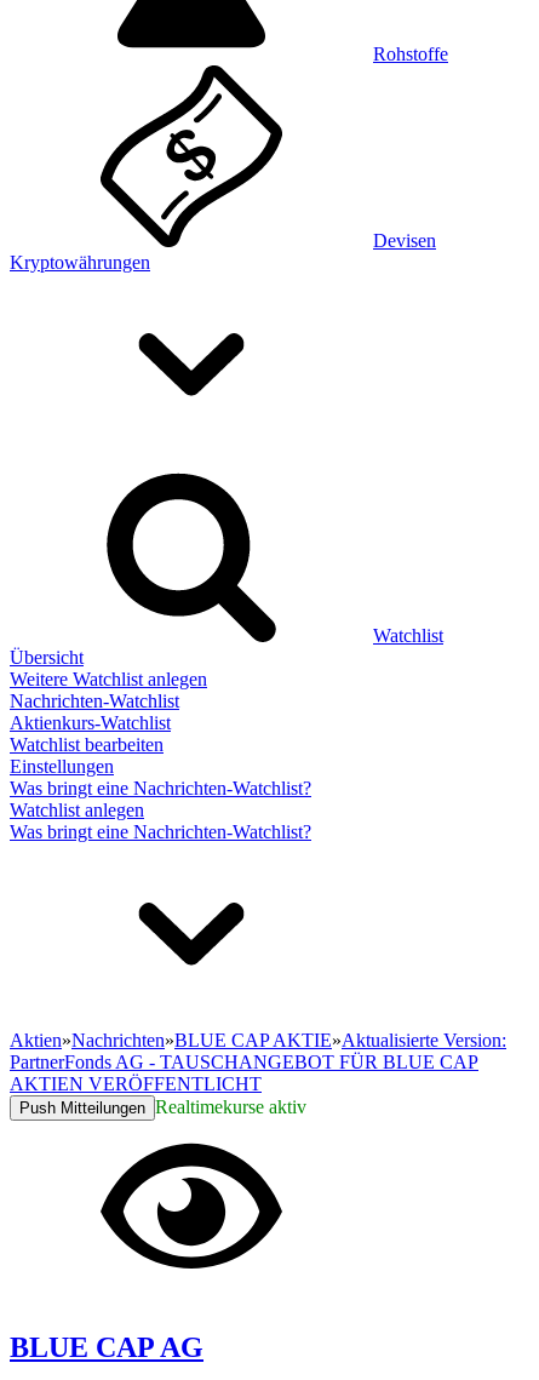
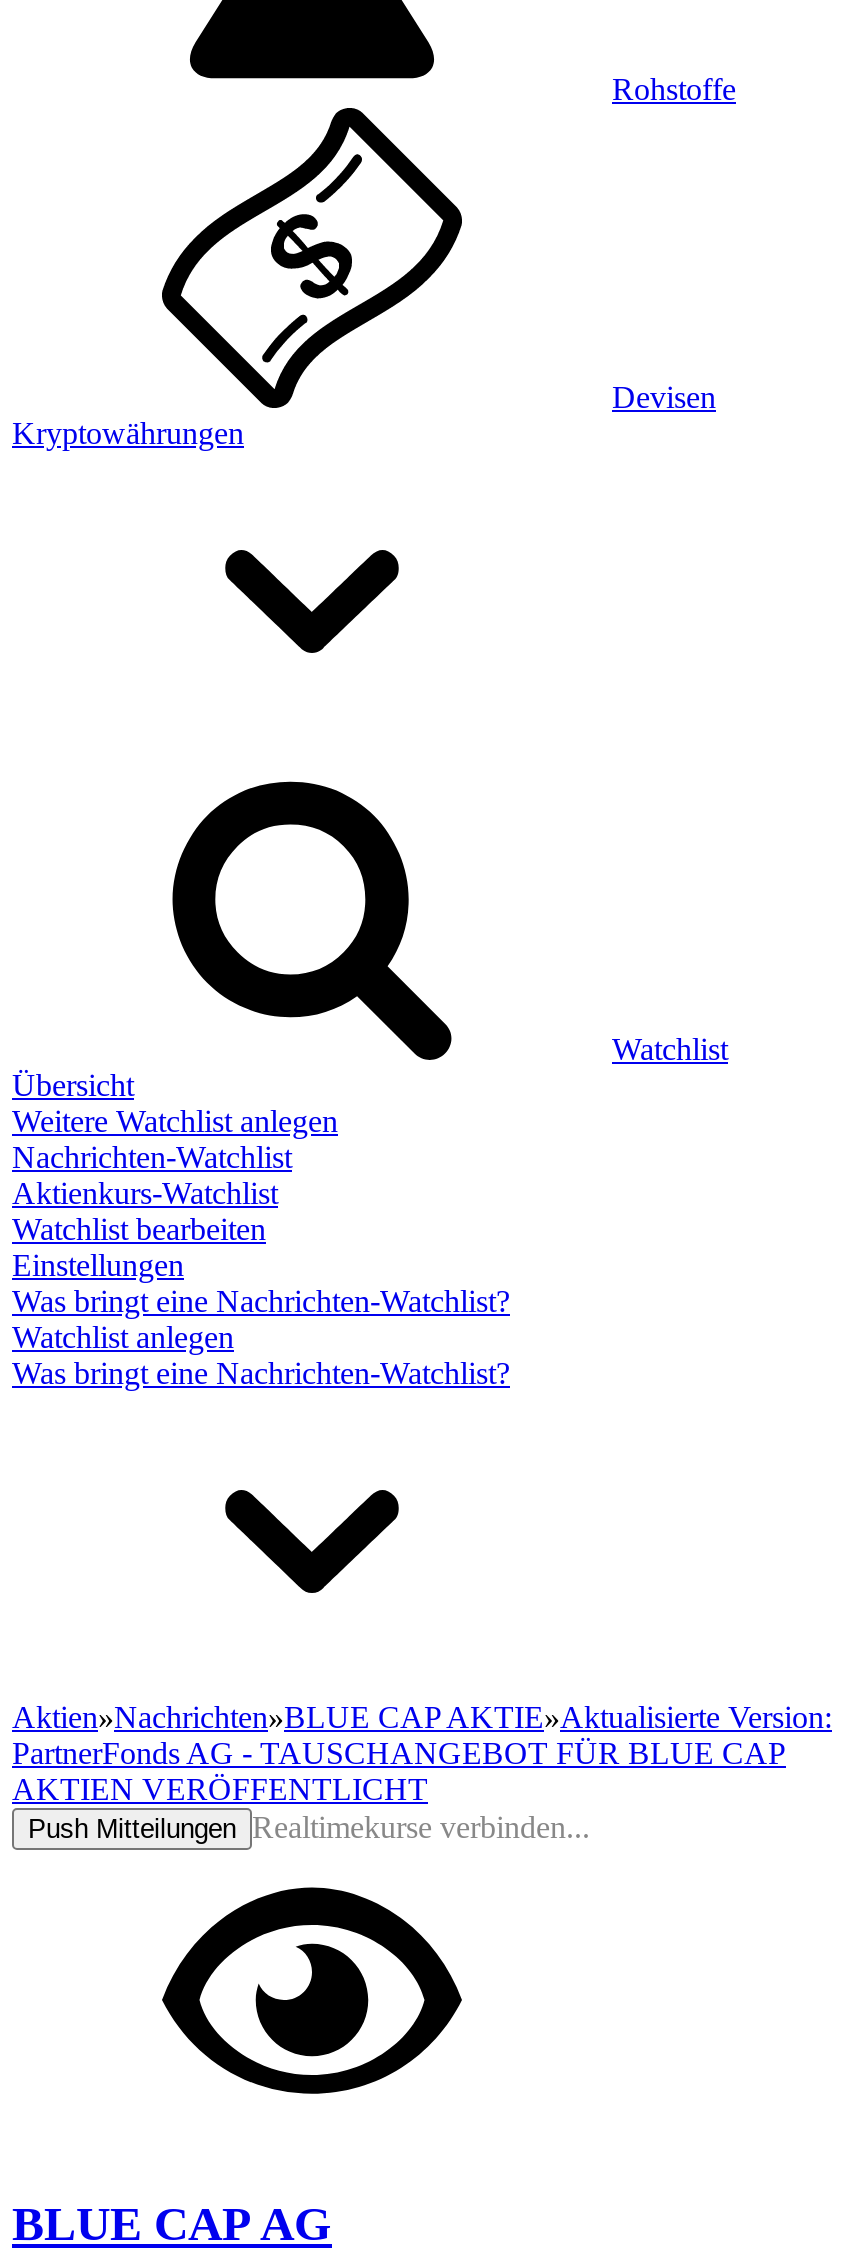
[19,1096,306,1117] Push Mitteilungen Realtimekurse aktiv -> [28,1810,590,1844] Push Mitteilungen Realtimekurse verbinden...

